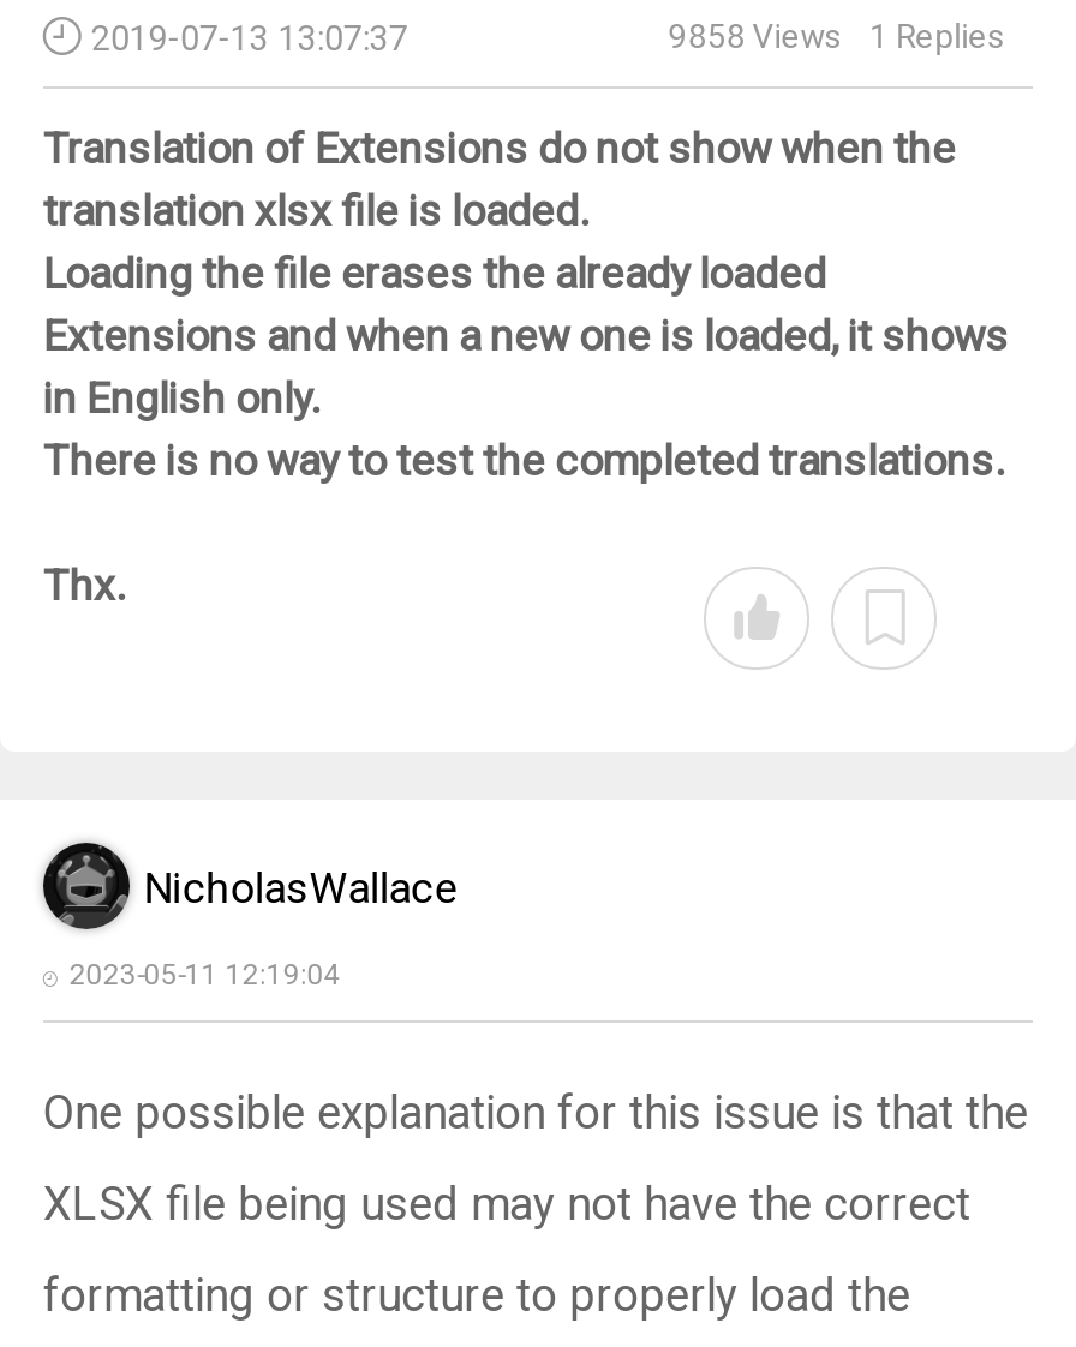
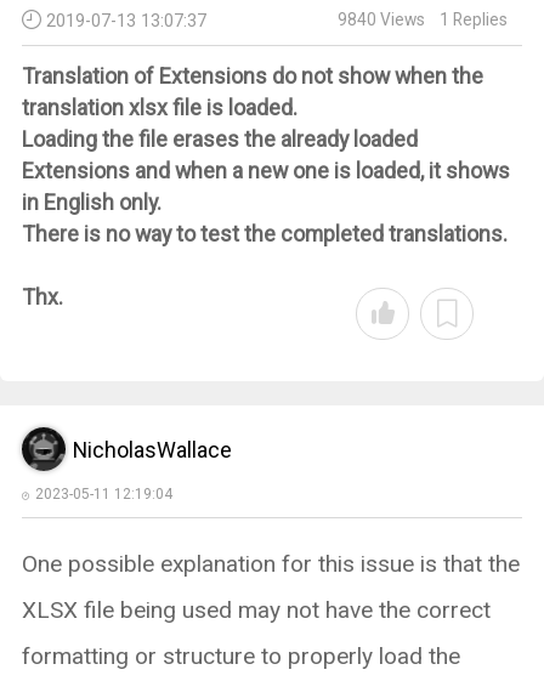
[668,17,1004,56] 9858 Views 1 Replies -> [338,10,508,29] 9840 Views 1 Replies

